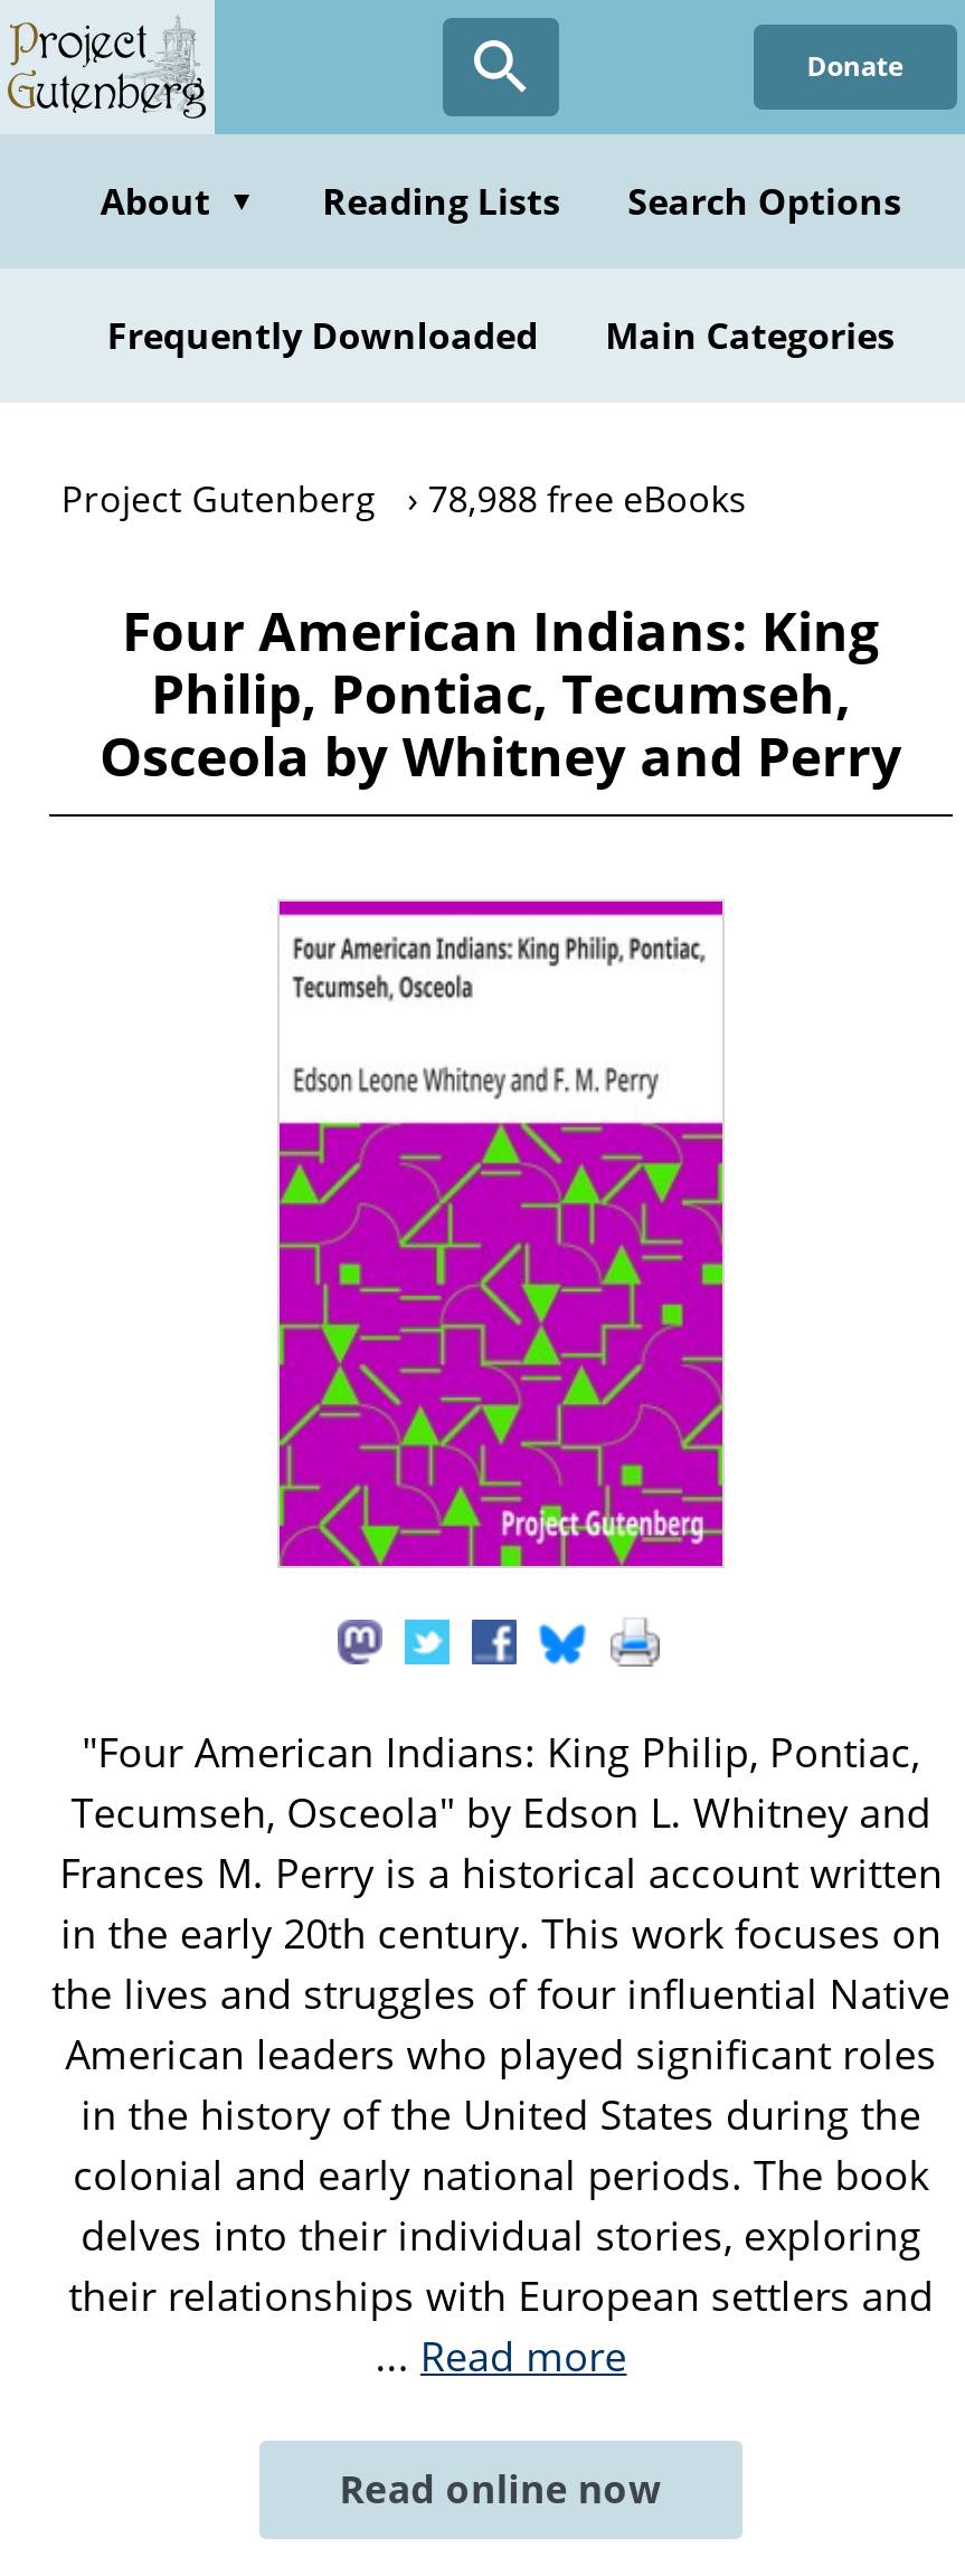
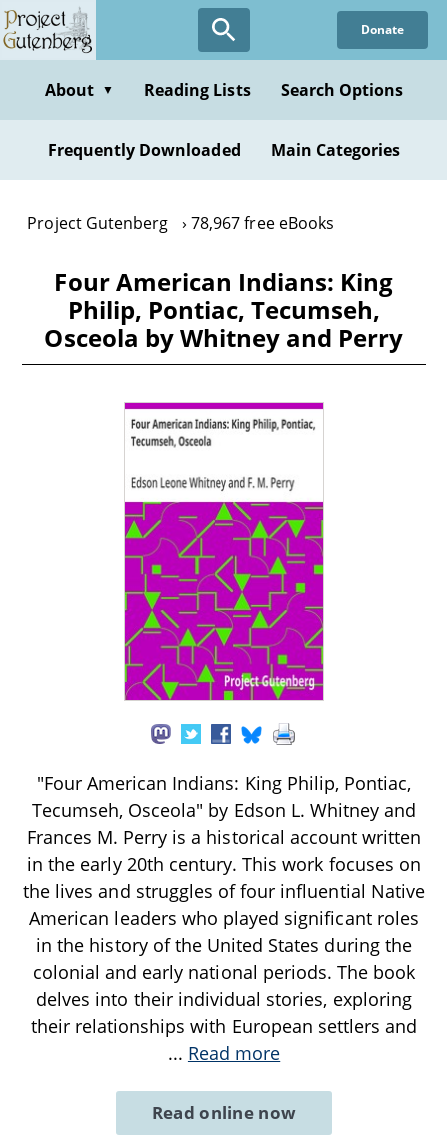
[61,474,747,523] Project Gutenberg 78,988 free eBooks -> [27,212,334,234] Project Gutenberg 78,967 free eBooks

